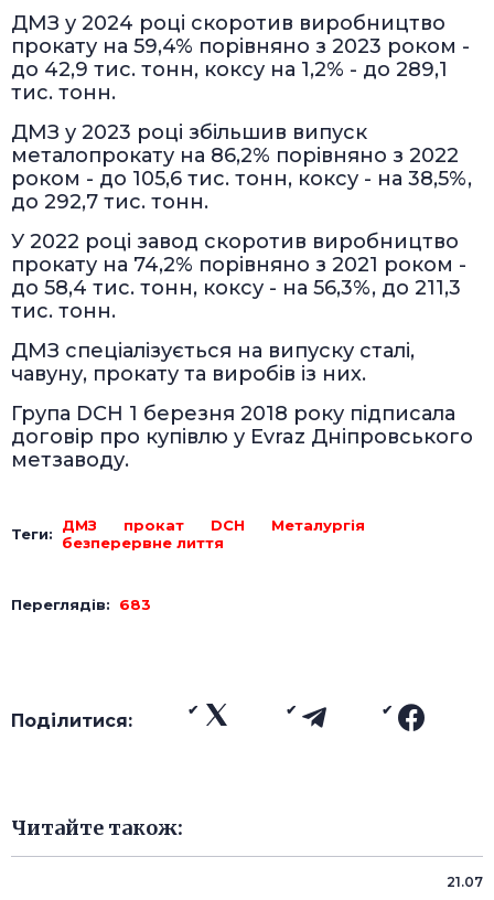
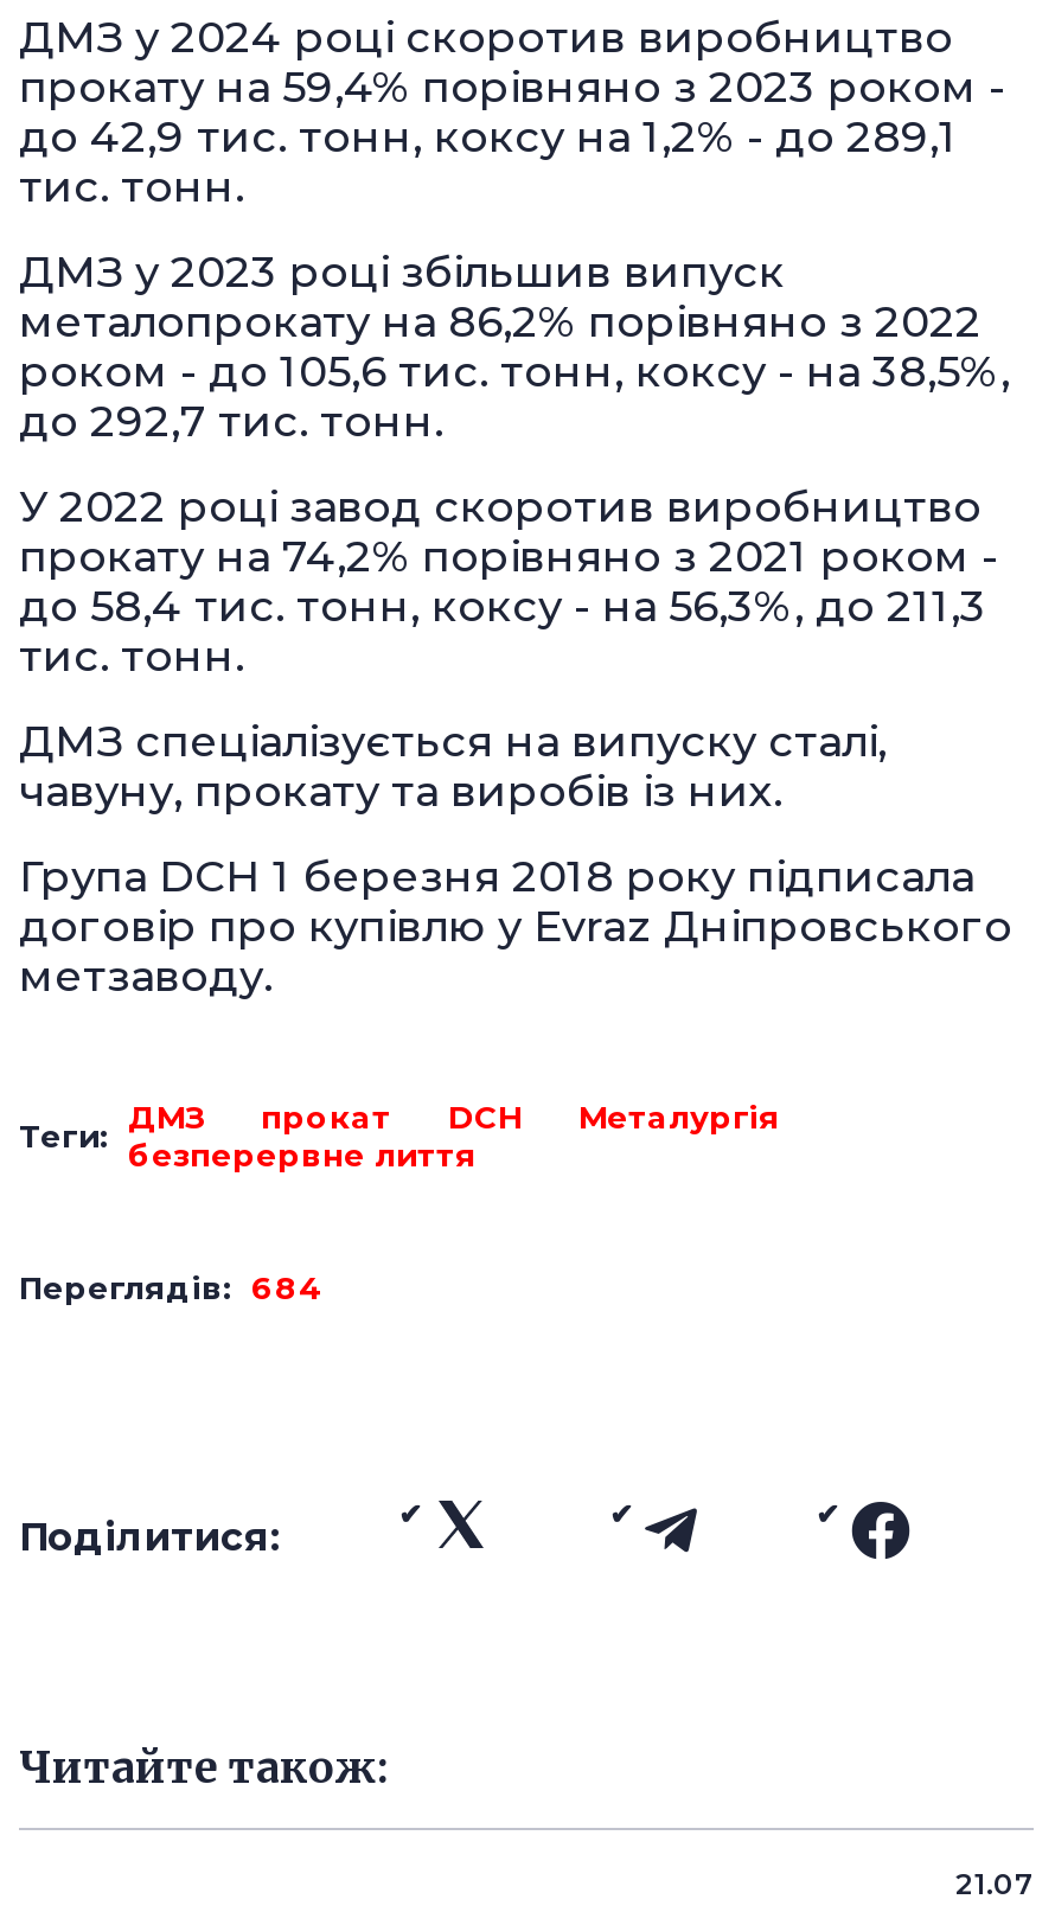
[11,595,151,613] Переглядів: 683 -> [19,1268,322,1306] Переглядів: 684

